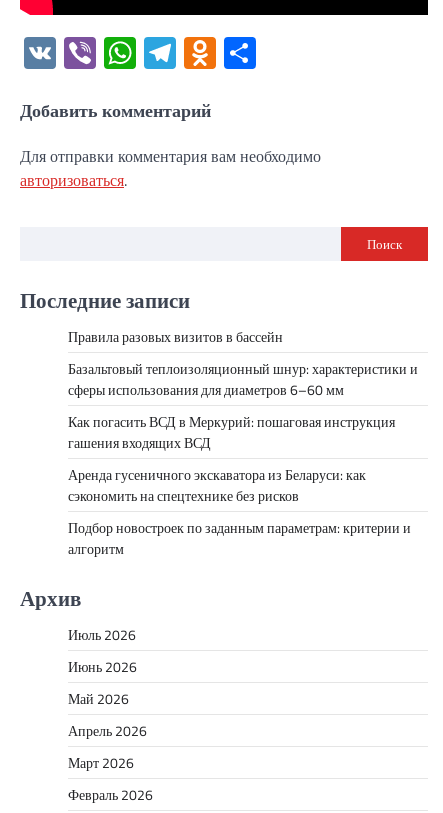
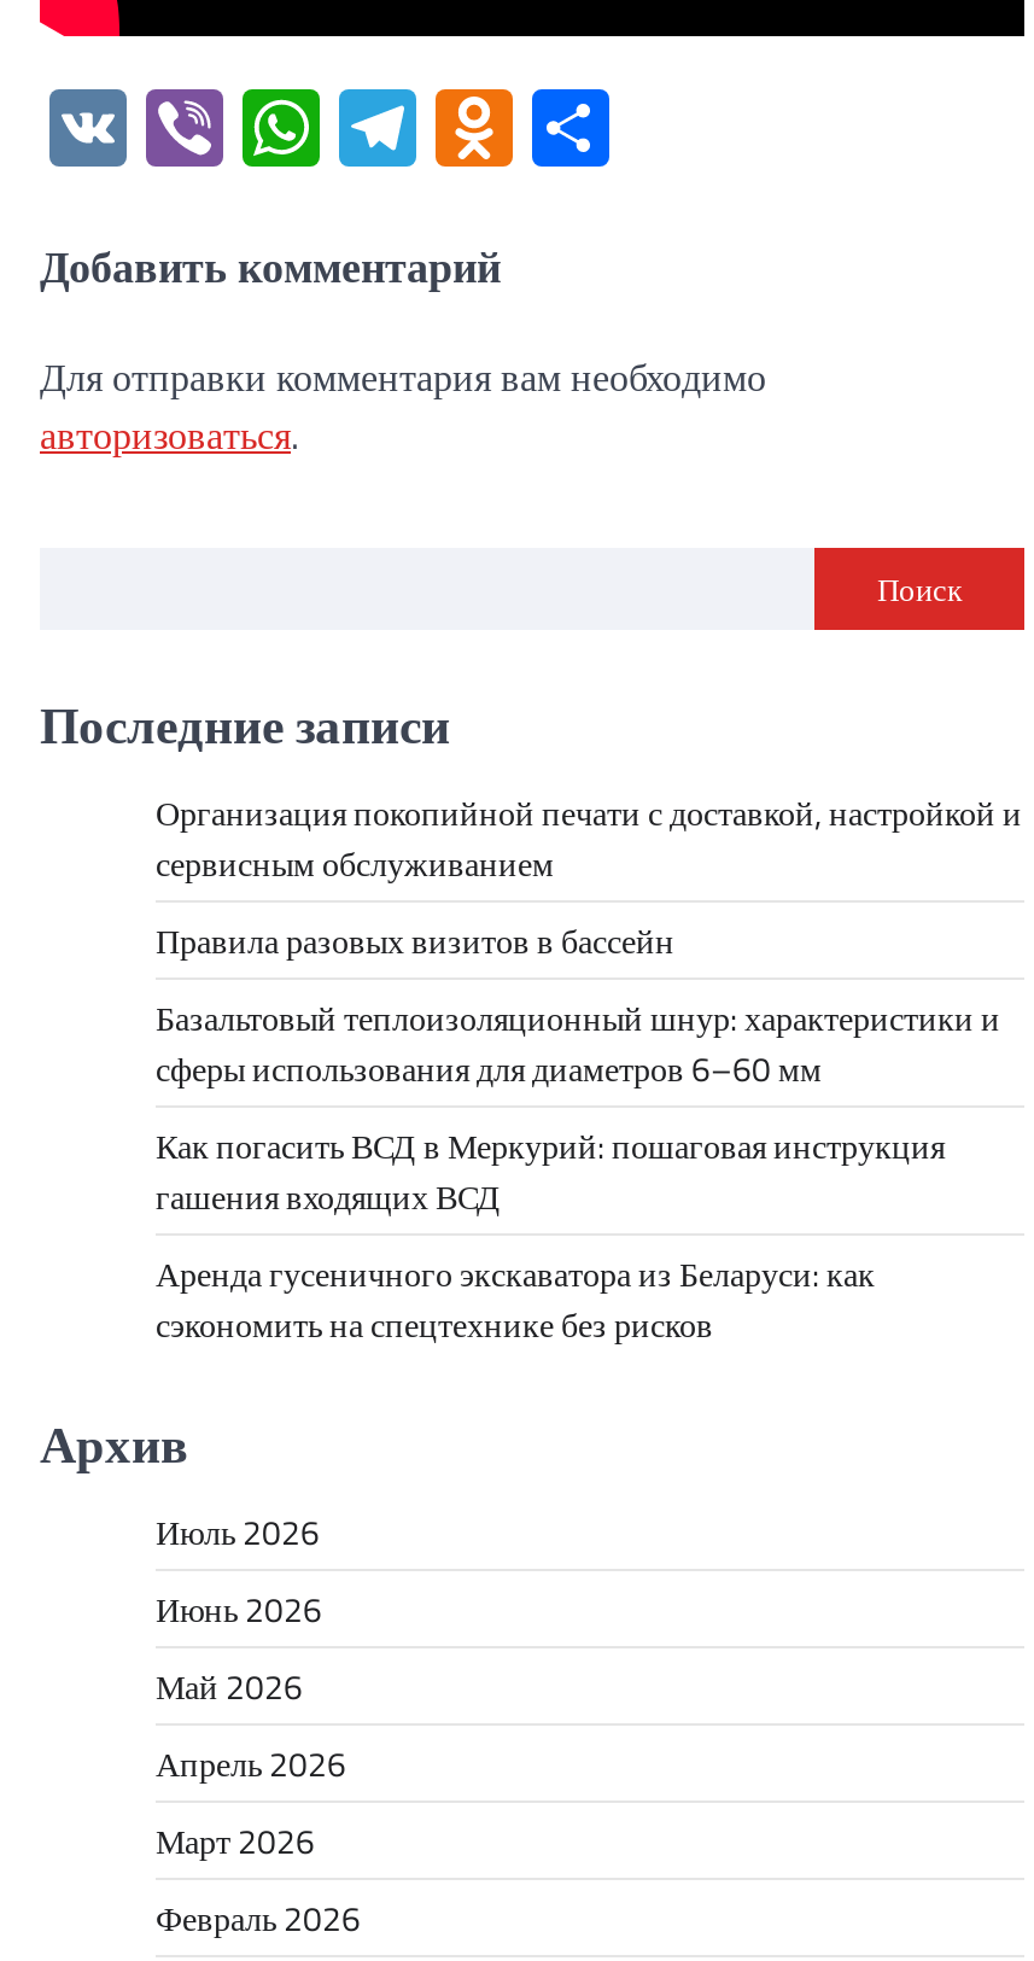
none -> [156,786,1022,887] Организация покопийной печати с доставкой, настройкой и | сервисным обслуживанием
moved [68,326,418,506] -> [156,914,1000,1348]: Правила разовых визитов в бассейн | Базальтовый теплоизоляционный шнур: характеристики и | сферы использования для диаметров 6–60 мм | Как погасить ВСД в Меркурий: пошаговая инструкция | гашения входящих ВСД | Аренда гусеничного экскаватора из Беларуси: как | сэкономить на спецтехнике без рисков
[68,517,411,559] Подбор новостроек по заданным параметрам: критерии и | алгоритм -> none

